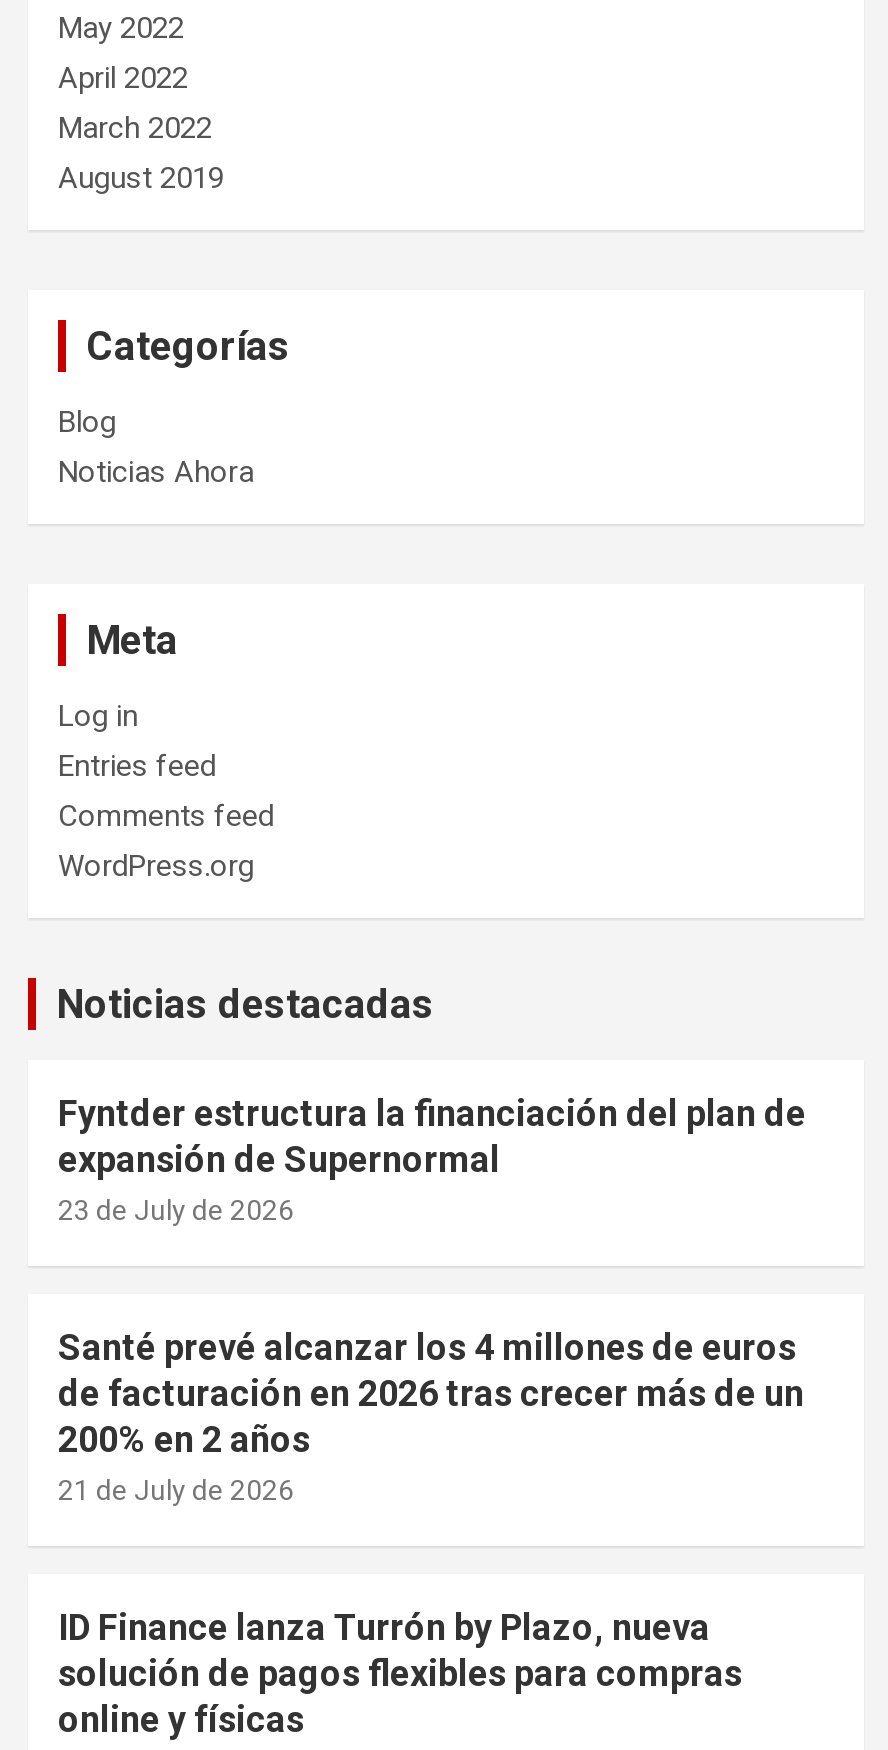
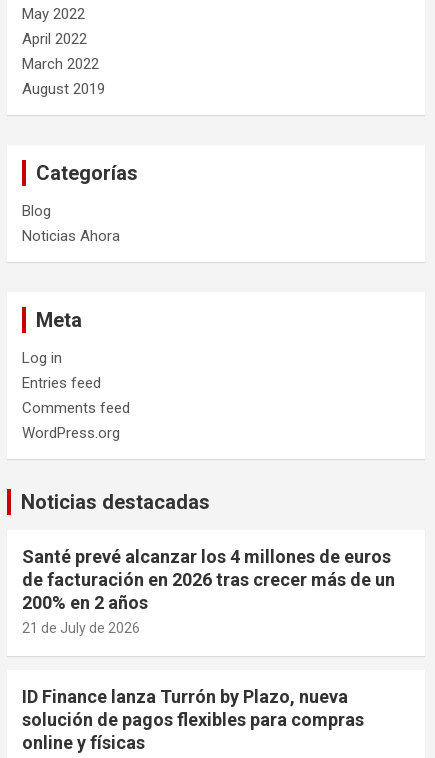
[58,1093,806,1227] Fyntder estructura la financiación del plan de | expansión de Supernormal | 23 de July de 2026 -> none

